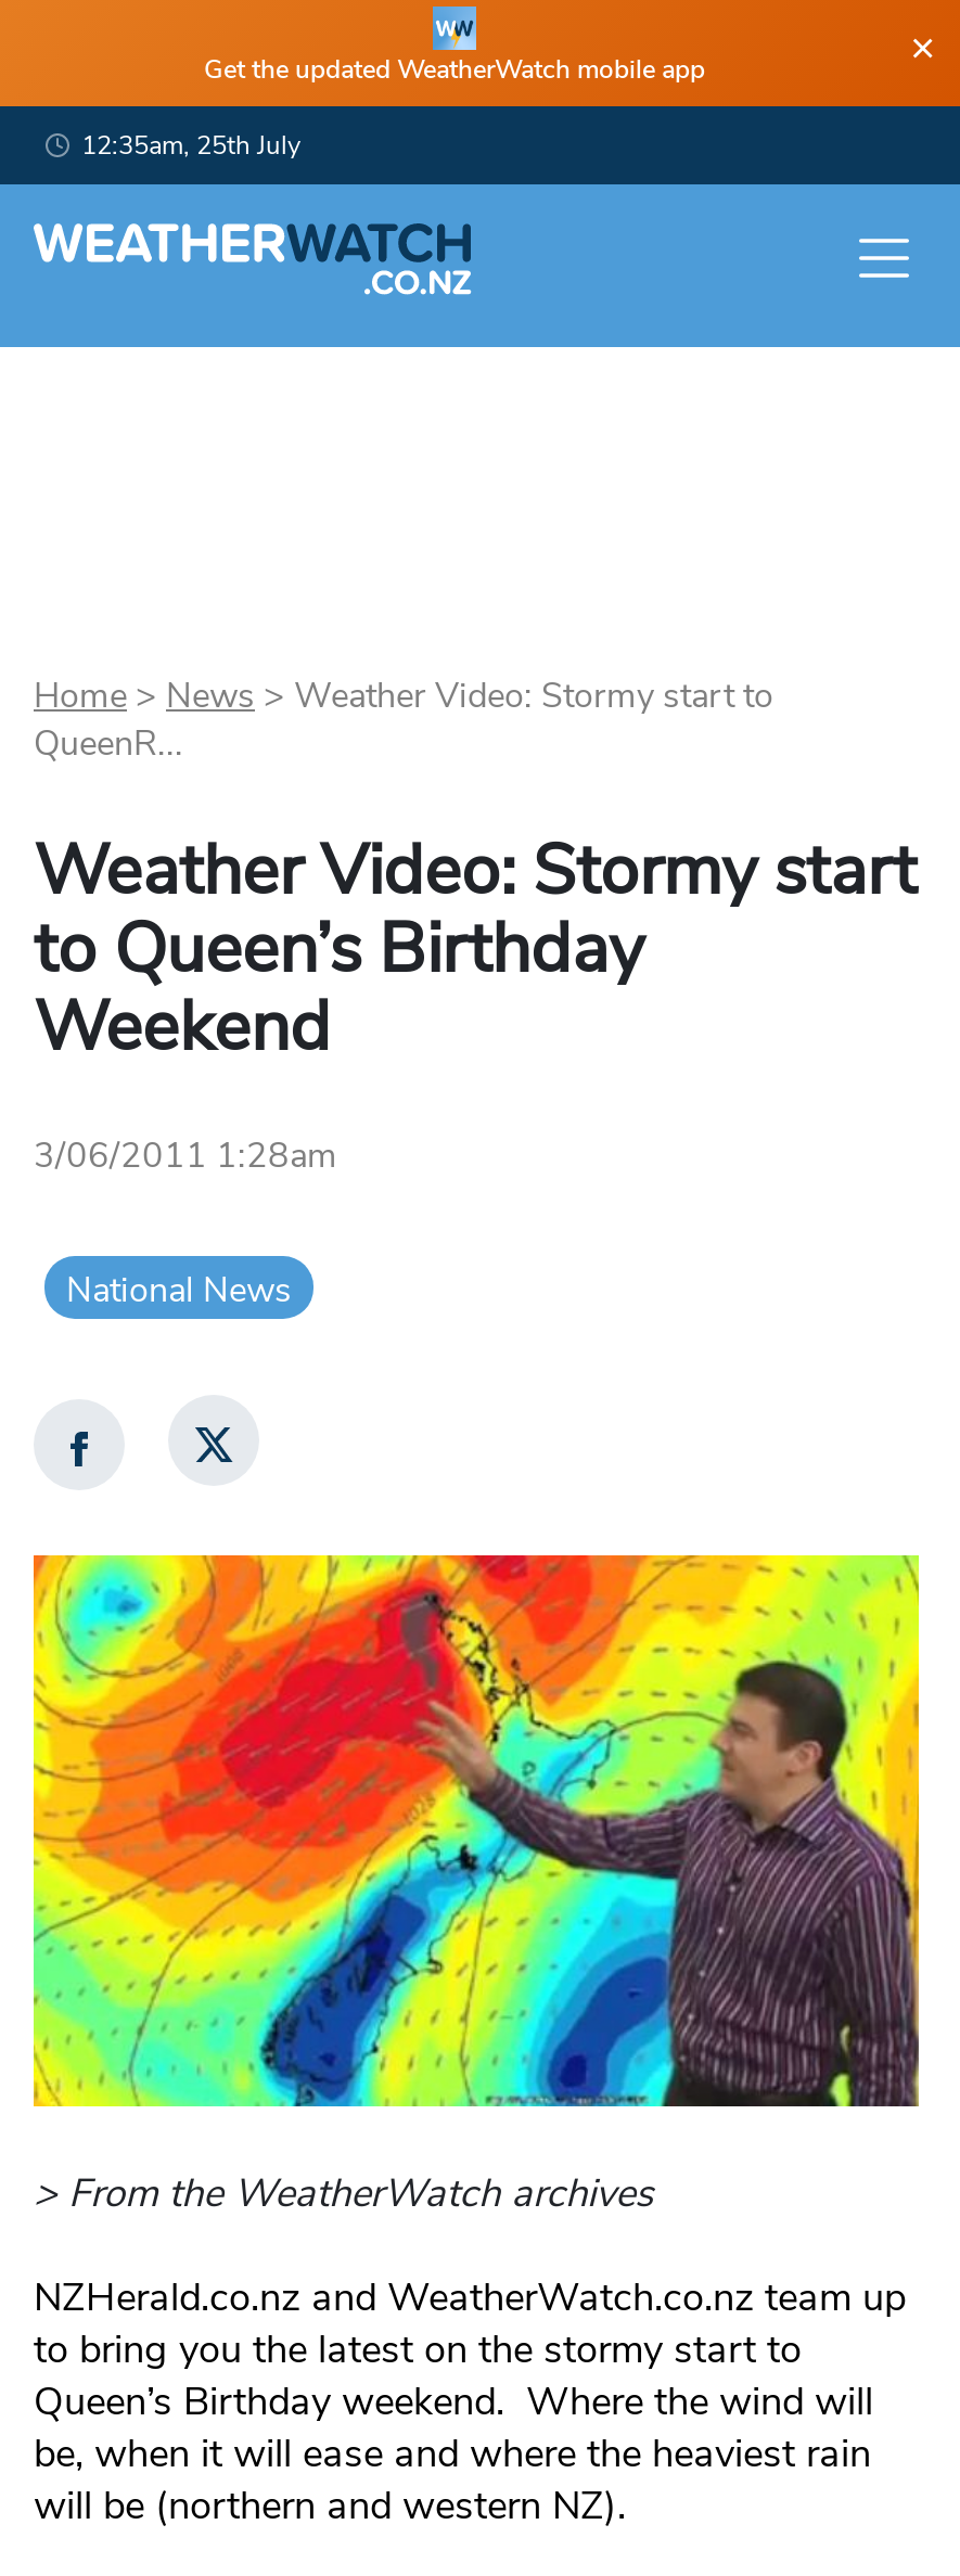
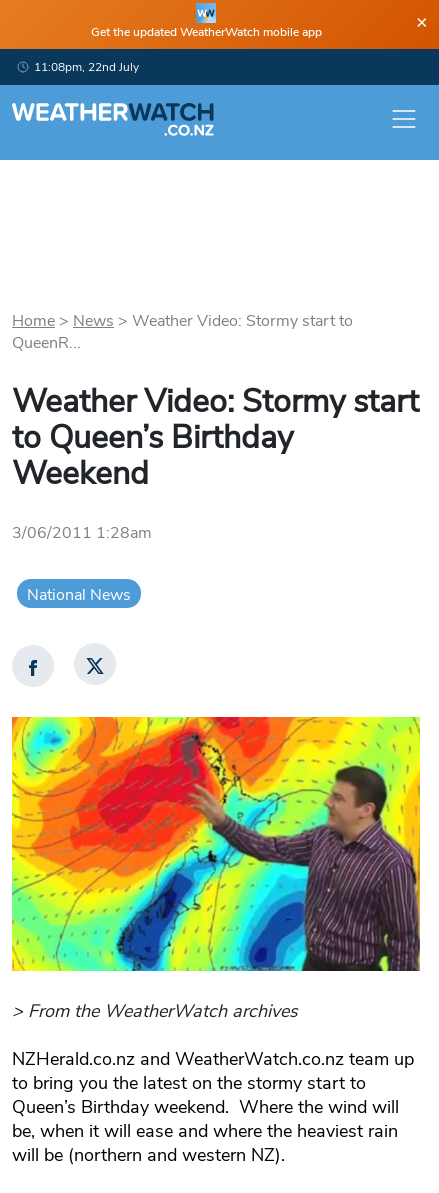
[81,128,300,163] 12:35am, 25th July -> [34,59,139,75] 11:08pm, 22nd July

